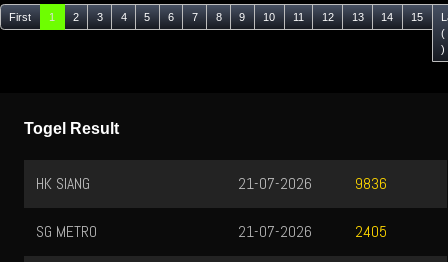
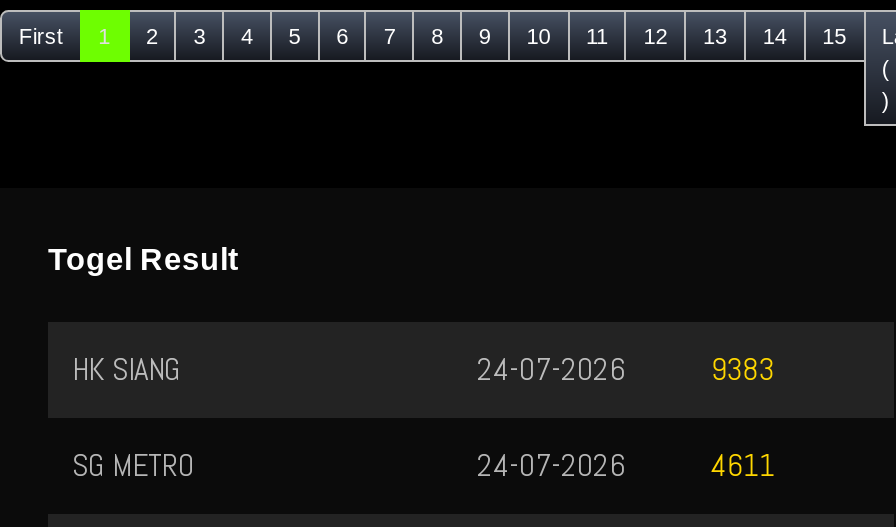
[238,174,312,194] 21-07-2026 -> [477,350,625,390] 24-07-2026
[355,174,387,194] 9836 -> [711,351,775,391] 9383
[238,222,312,242] 21-07-2026 -> [477,446,625,486] 24-07-2026
[355,222,387,242] 2405 -> [711,447,775,487] 4611

